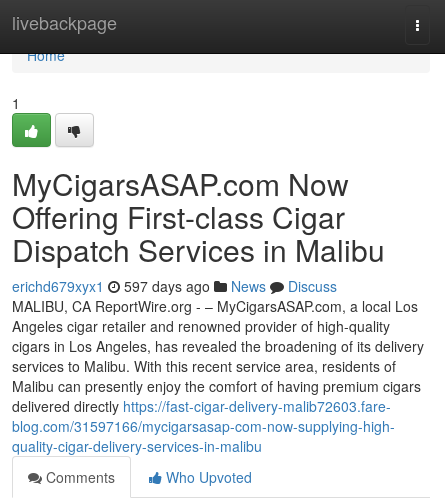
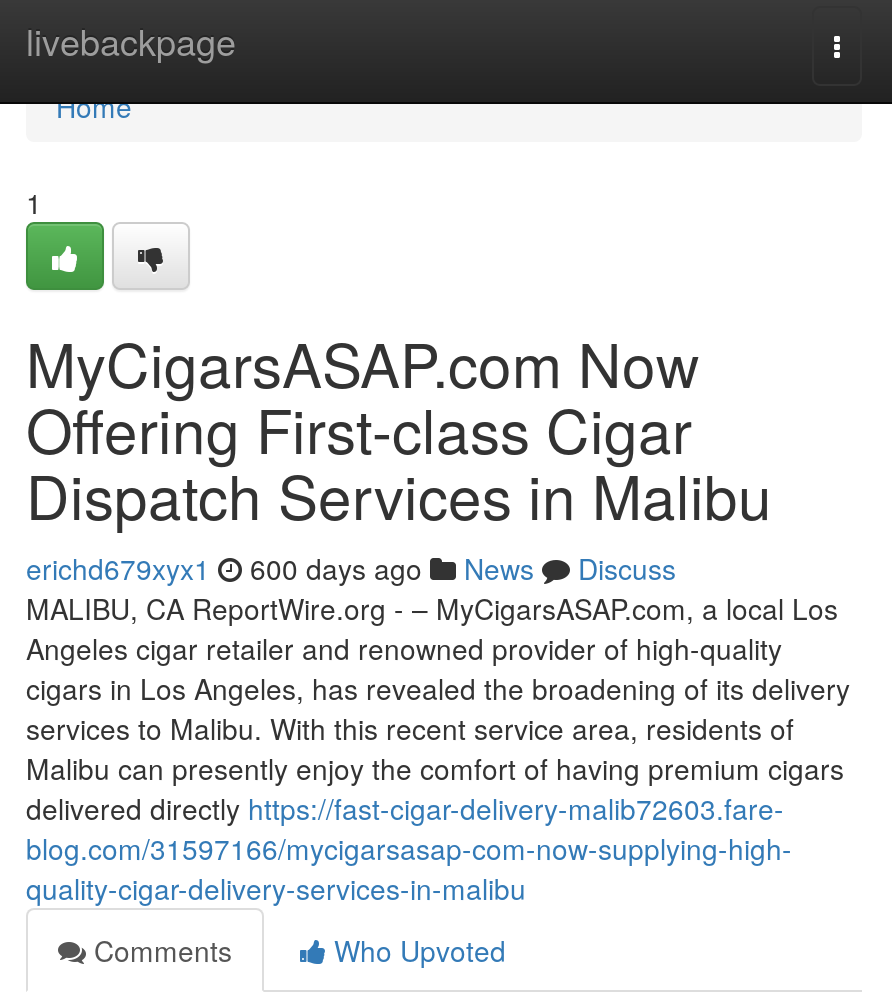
[12,276,337,296] erichd679xyx1 597 days ago News Discuss -> [26,548,676,588] erichd679xyx1 600 days ago News Discuss

